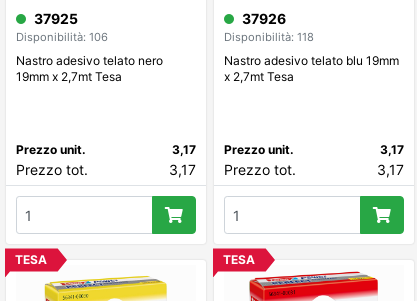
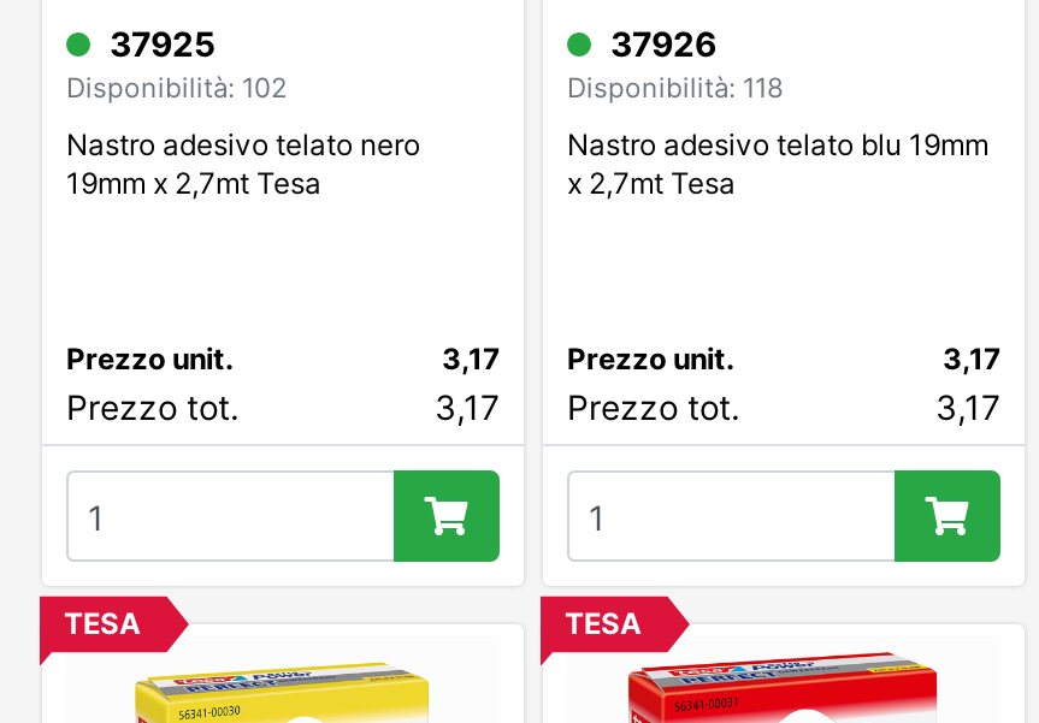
[16,30,108,44] Disponibilità: 106 -> [66,72,288,106] Disponibilità: 102

